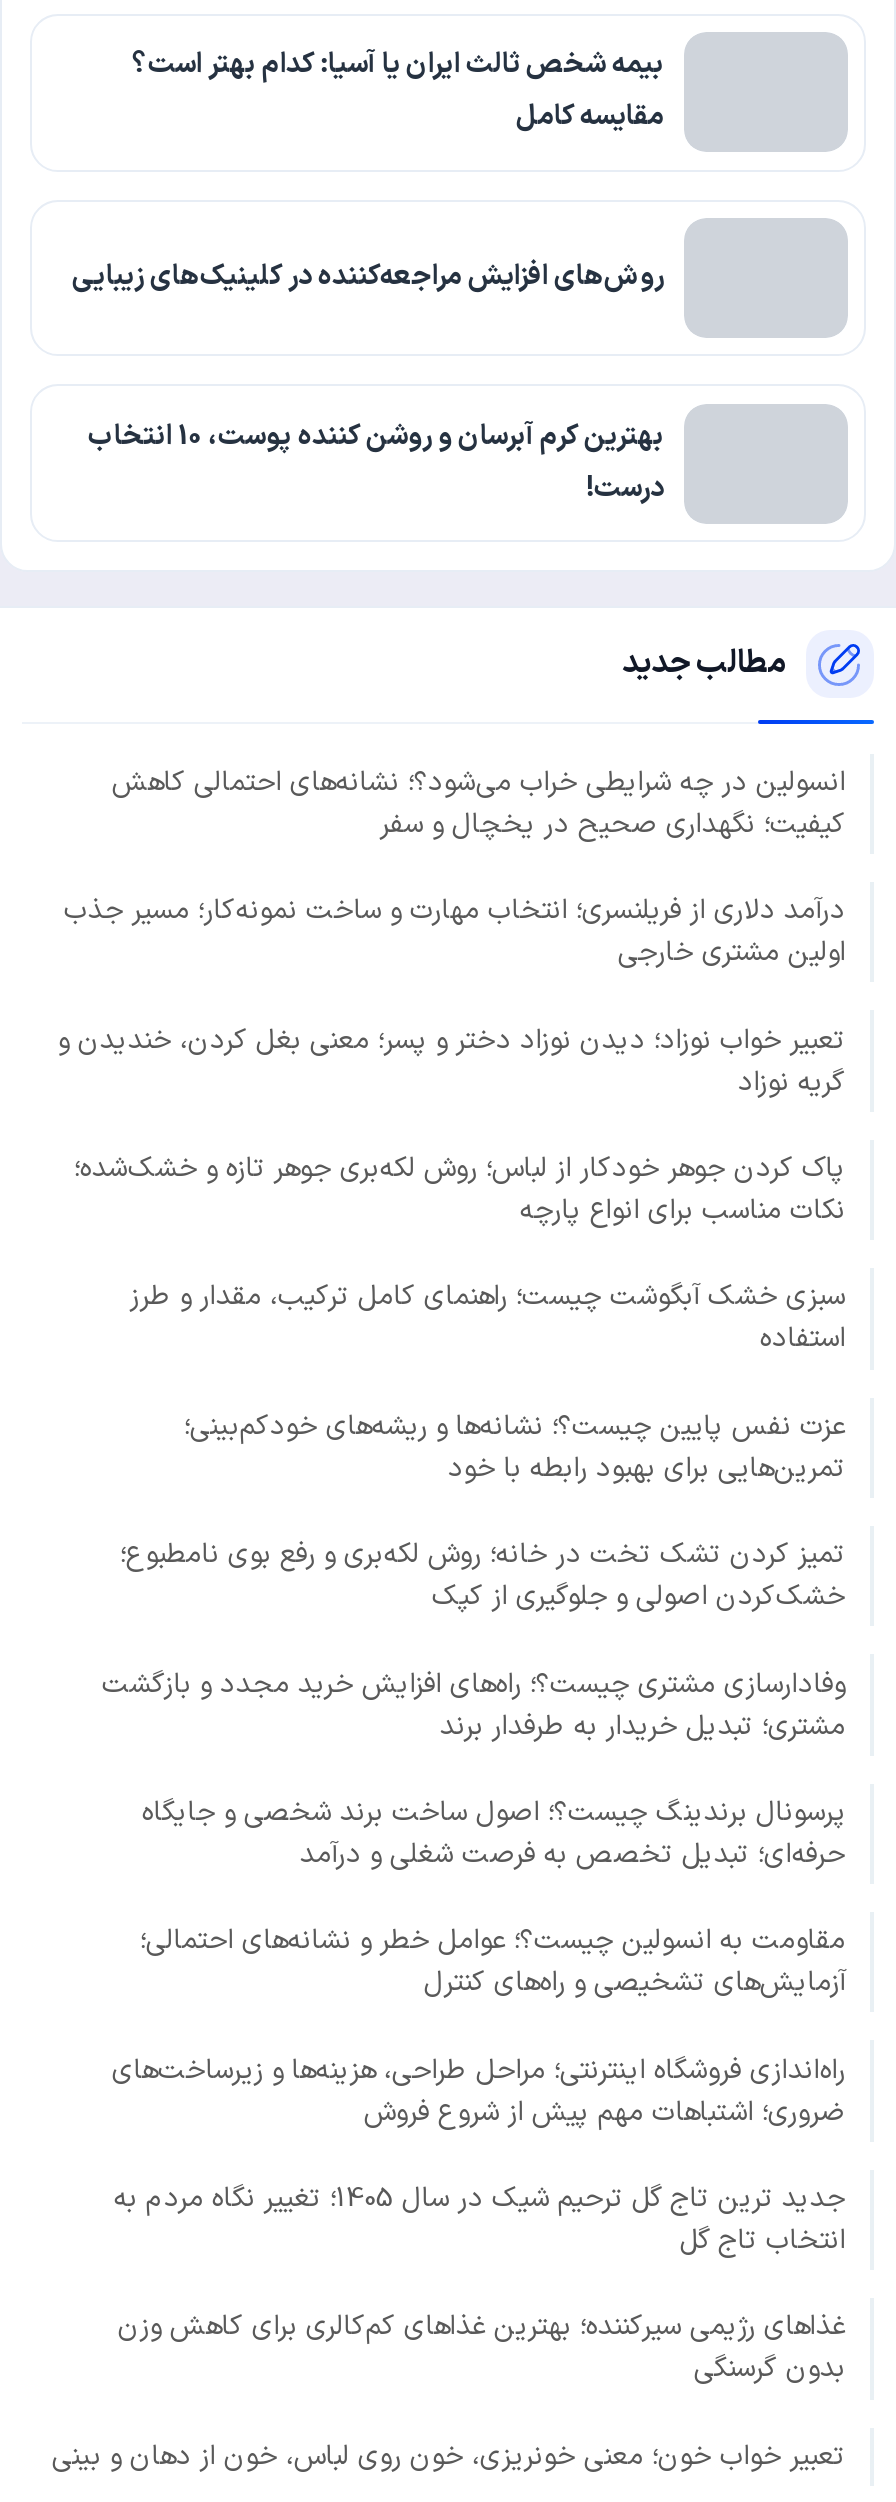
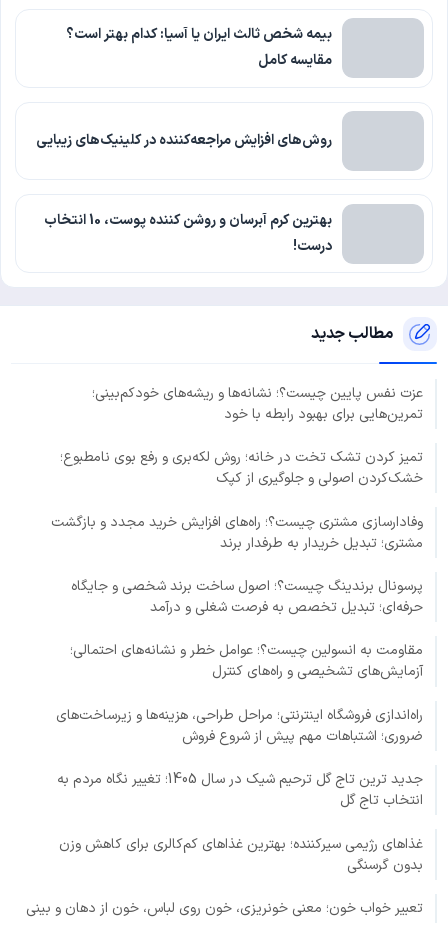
[58,762,846,1361] انسولین در چه شرایطی خراب می‌شود؟؛ نشانه‌های احتمالی کاهش | کیفیت؛ نگهداری صحیح در یخچال و سفر | درآمد دلاری از فریلنسری؛ انتخاب مهارت و ساخت نمونه‌کار؛ مسیر جذب | اولین مشتری خارجی | تعبیر خواب نوزاد؛ دیدن نوزاد دختر و پسر؛ معنی بغل کردن، خندیدن و | گریه نوزاد | پاک کردن جوهر خودکار از لباس؛ روش لکه‌بری جوهر تازه و خشک‌شده؛ | نکات مناسب برای انواع پارچه | سبزی خشک آبگوشت چیست؛ راهنمای کامل ترکیب، مقدار و طرز | استفاده -> none

